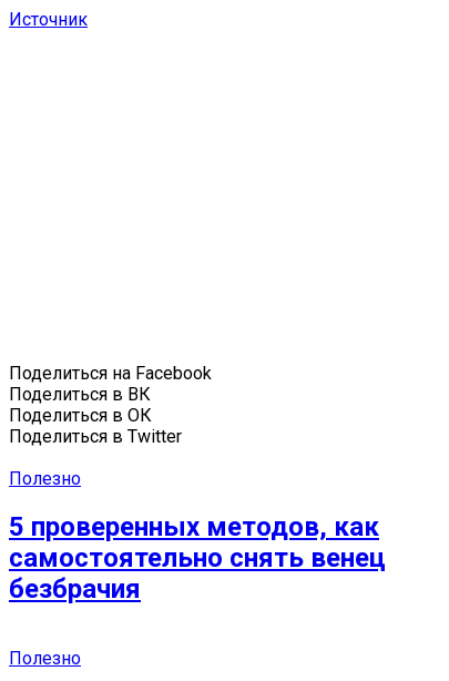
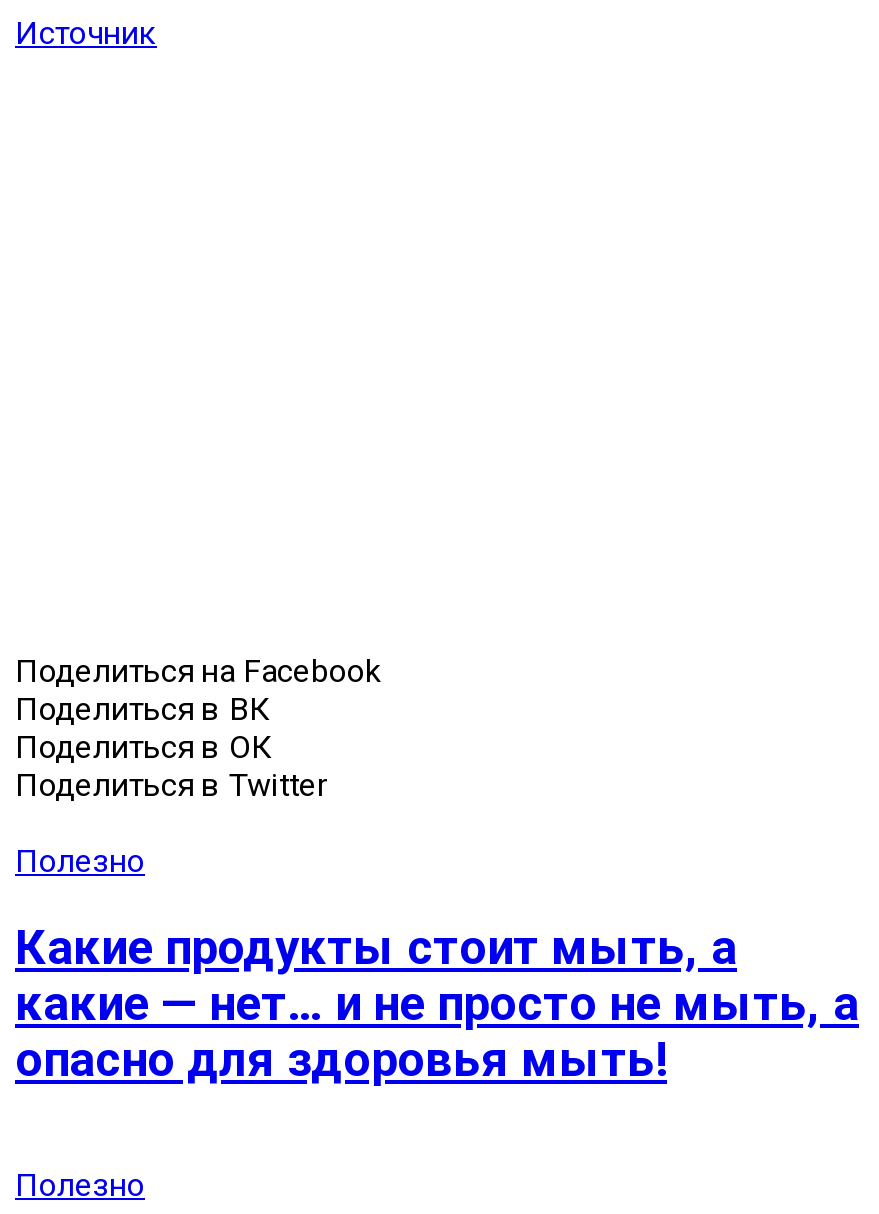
[9,511,386,604] 5 проверенных методов, как | самостоятельно снять венец | безбрачия -> [15,919,859,1087] Какие продукты стоит мыть, а | какие — нет… и не просто не мыть, а | опасно для здоровья мыть!

